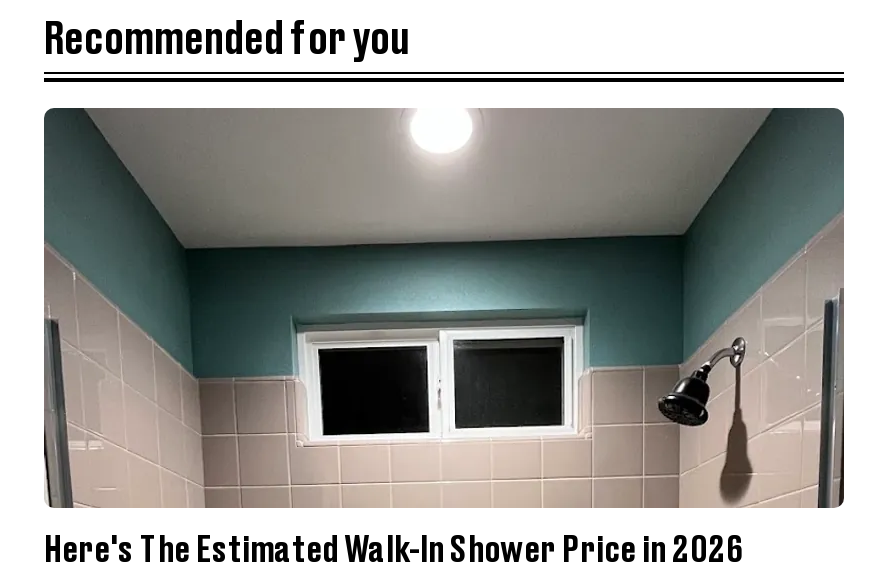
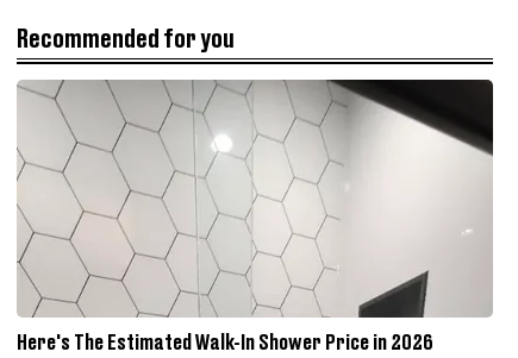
[42,108,846,510] [image] -> [17,78,494,319] [image]

